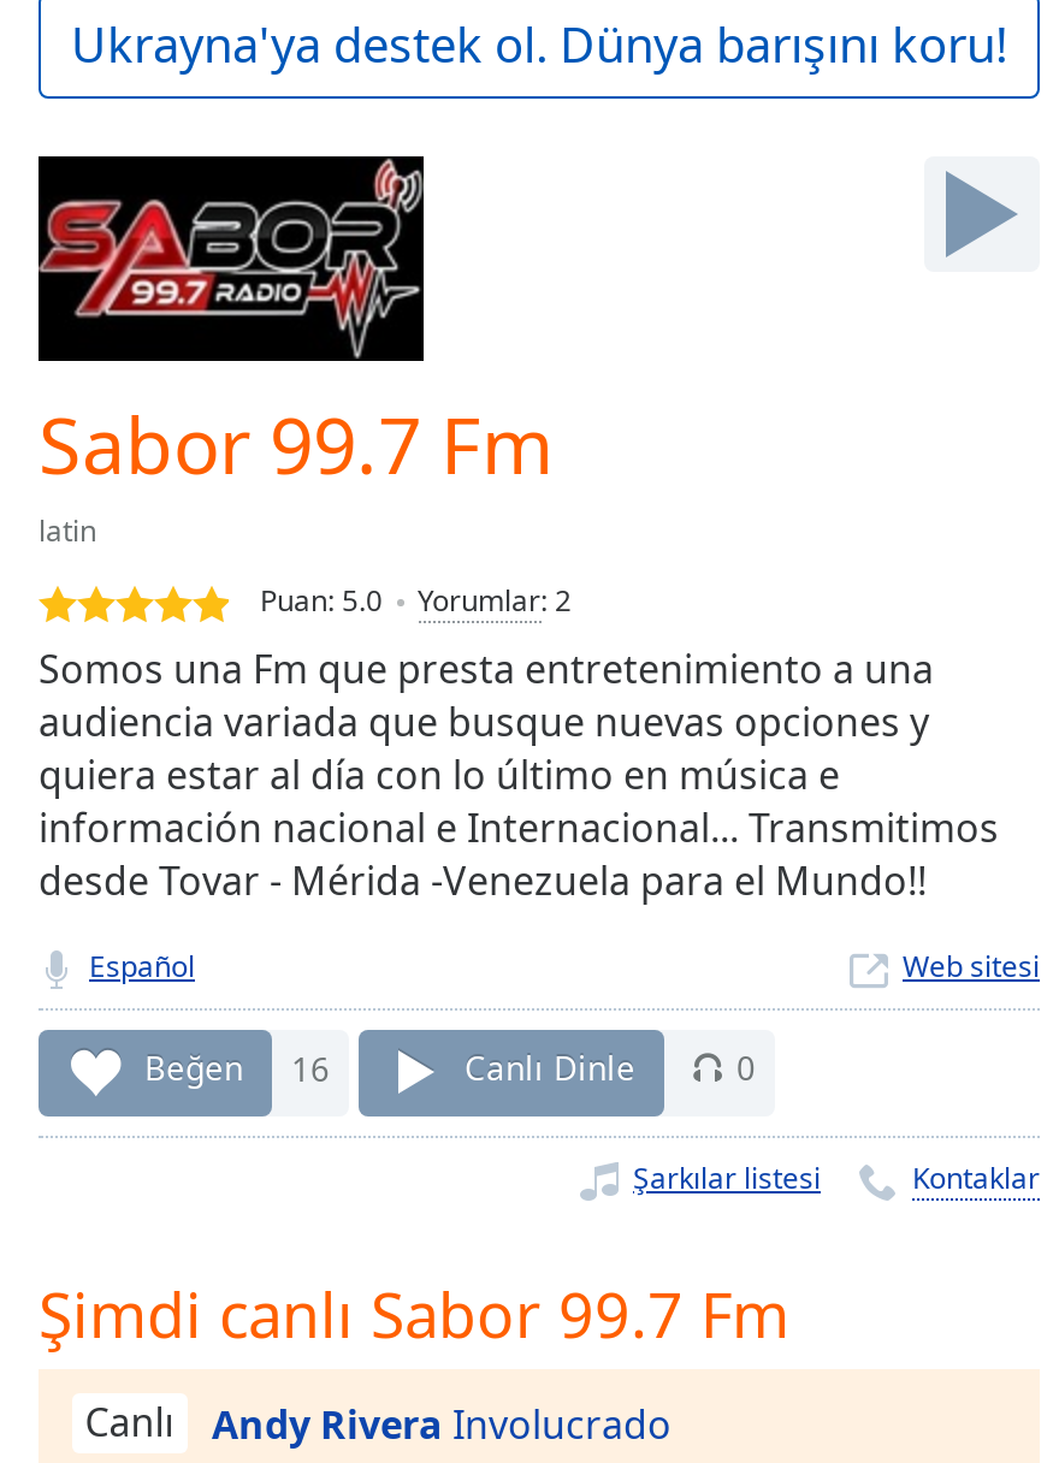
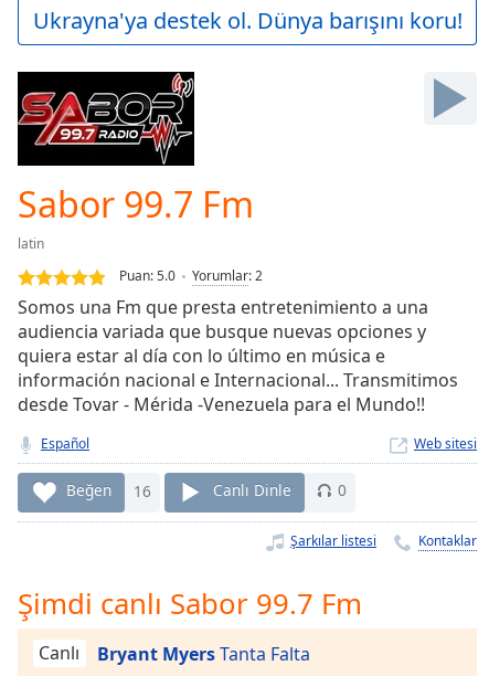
[212,1397,672,1450] Andy Rivera Involucrado -> [97,641,310,666] Bryant Myers Tanta Falta

